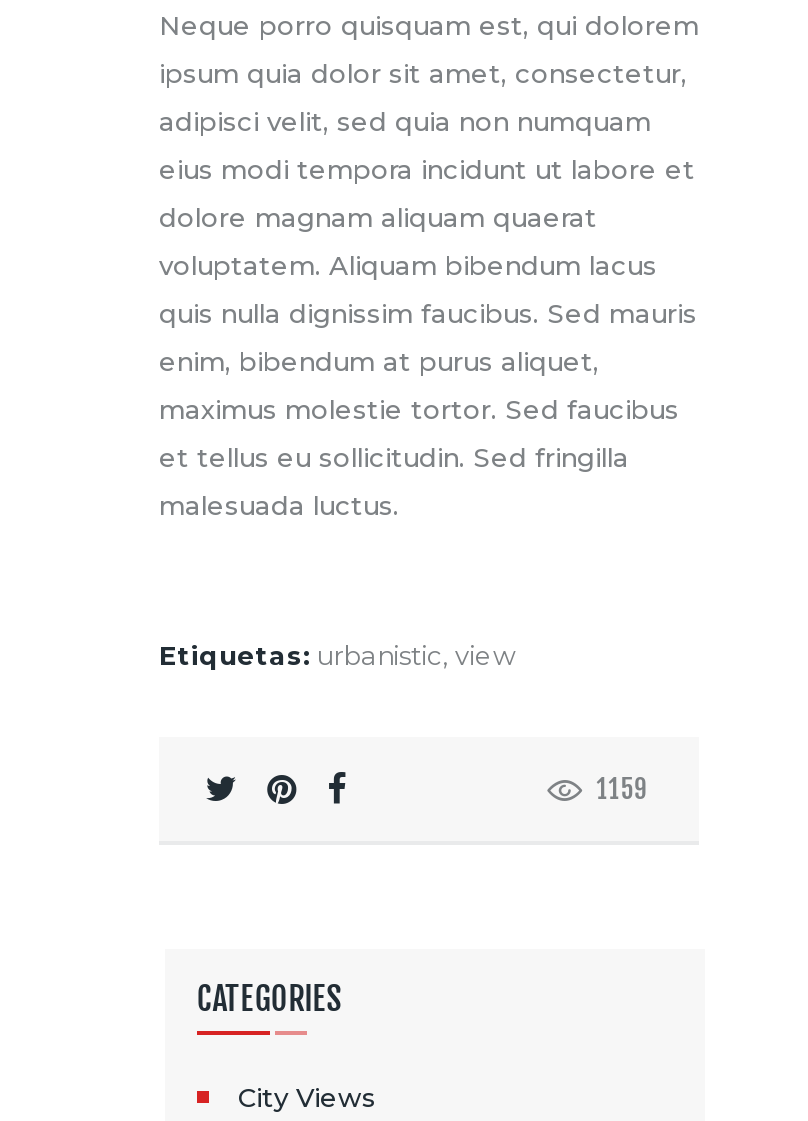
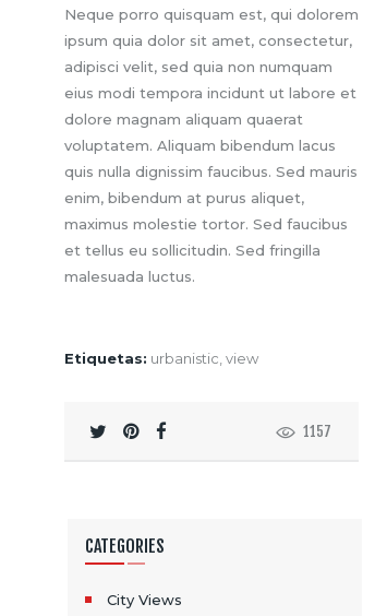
[596,773,648,805] 1159 -> [303,423,331,440] 1157

